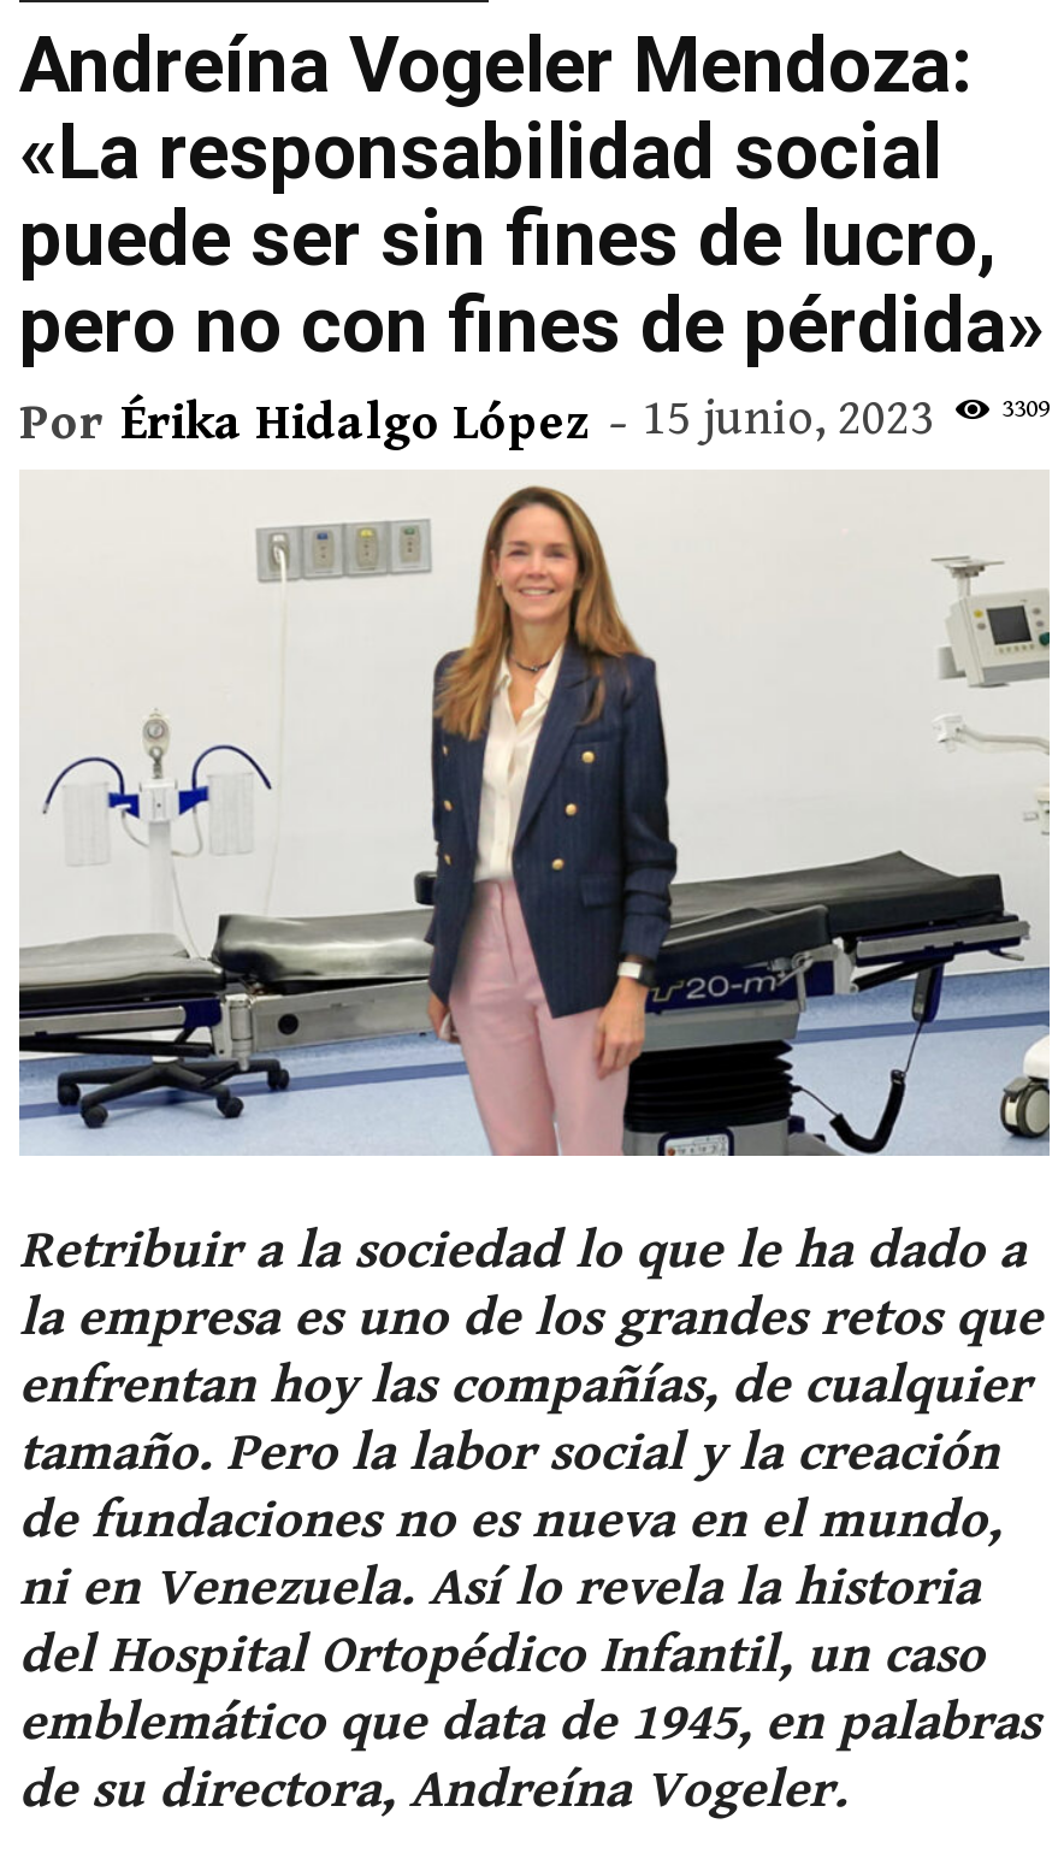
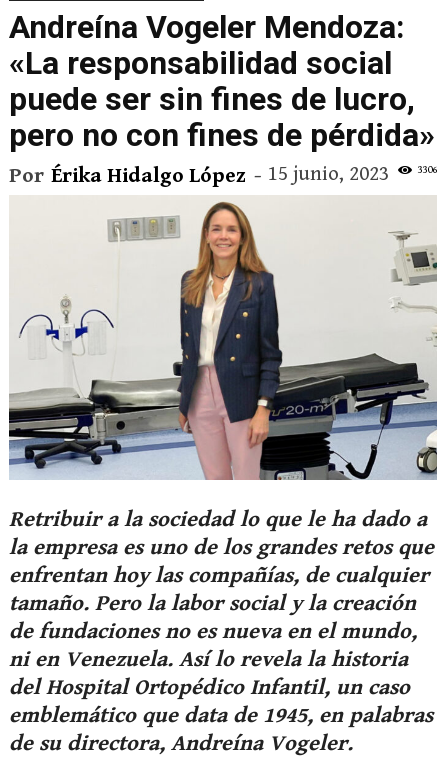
[1001,393,1050,424] 3309 -> [417,163,437,176] 3306

